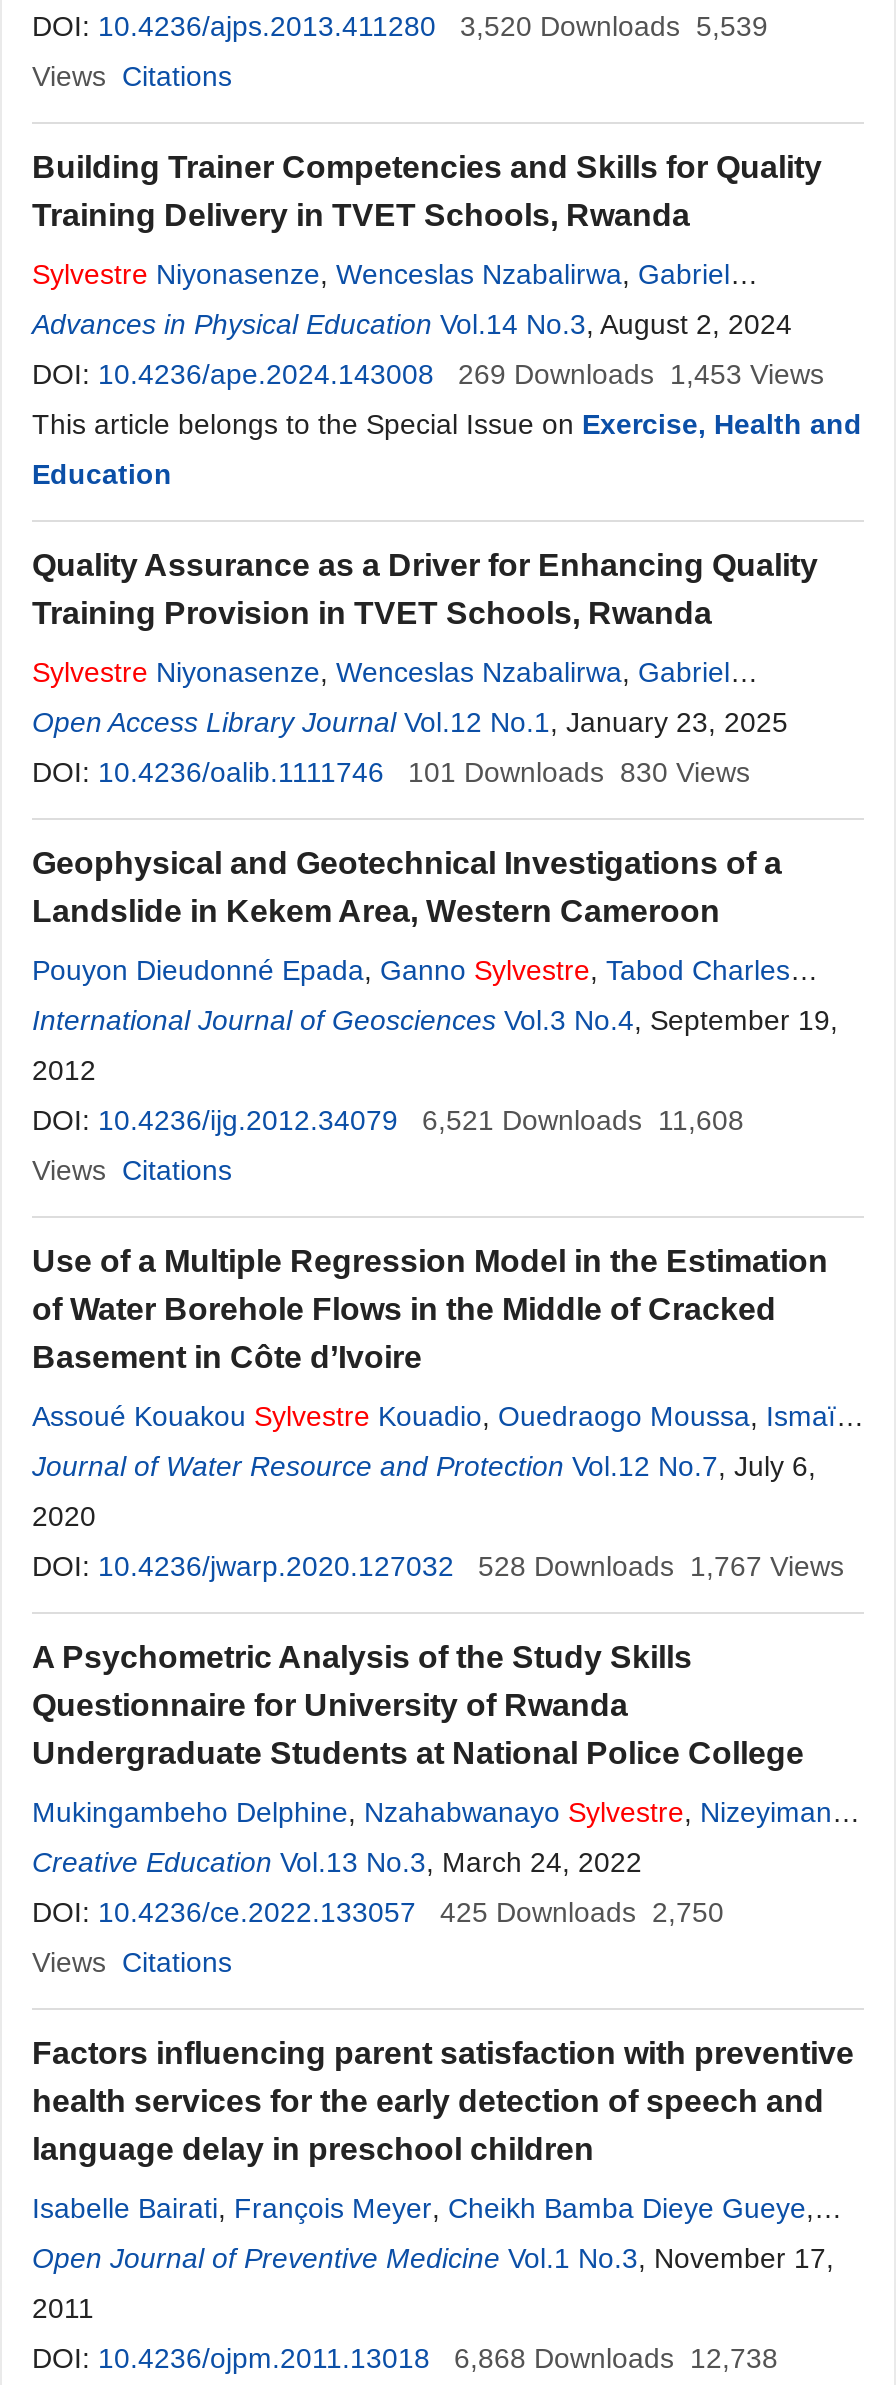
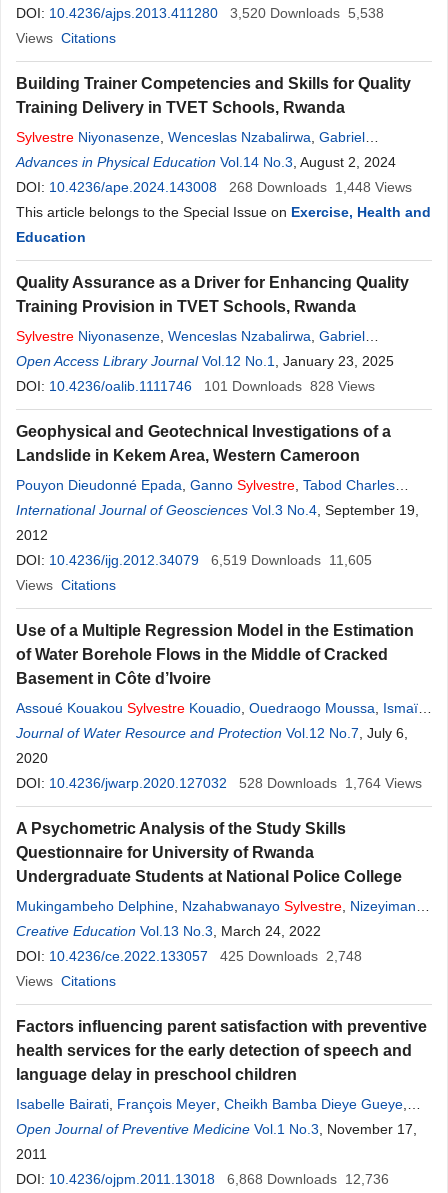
[32,10,768,42] DOI: 10.4236/ajps.2013.411280 3,520 Downloads 5,539 -> [16,5,384,21] DOI: 10.4236/ajps.2013.411280 3,520 Downloads 5,538
[458,358,824,390] 269 Downloads 1,453 Views -> [229,179,412,195] 268 Downloads 1,448 Views
[408,756,750,788] 101 Downloads 830 Views -> [204,378,375,394] 101 Downloads 828 Views
[32,1104,744,1136] DOI: 10.4236/ijg.2012.34079 6,521 Downloads 11,608 -> [16,552,372,568] DOI: 10.4236/ijg.2012.34079 6,519 Downloads 11,605
[478,1550,844,1582] 528 Downloads 1,767 Views -> [239,775,422,791] 528 Downloads 1,764 Views
[32,1896,724,1928] DOI: 10.4236/ce.2022.133057 425 Downloads 2,750 -> [16,948,362,964] DOI: 10.4236/ce.2022.133057 425 Downloads 2,748
[32,2342,778,2374] DOI: 10.4236/ojpm.2011.13018 6,868 Downloads 12,738 -> [16,1171,389,1187] DOI: 10.4236/ojpm.2011.13018 6,868 Downloads 12,736

